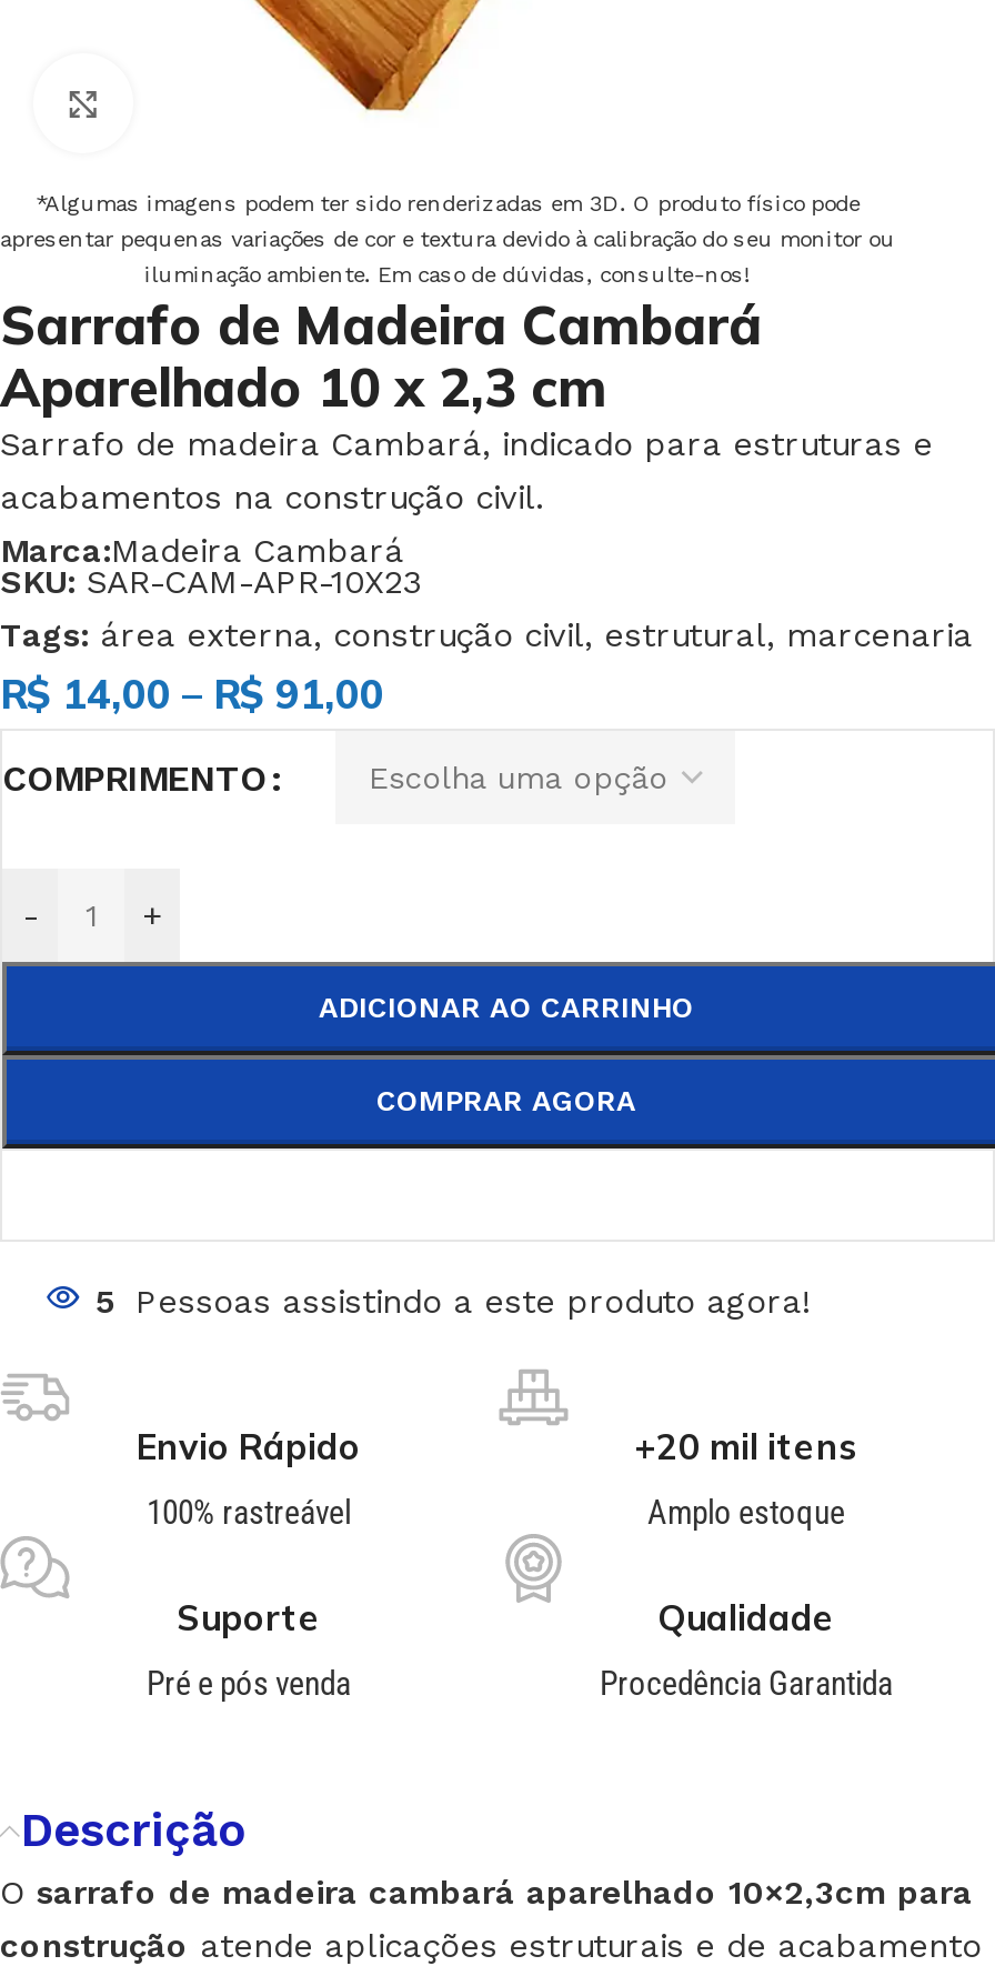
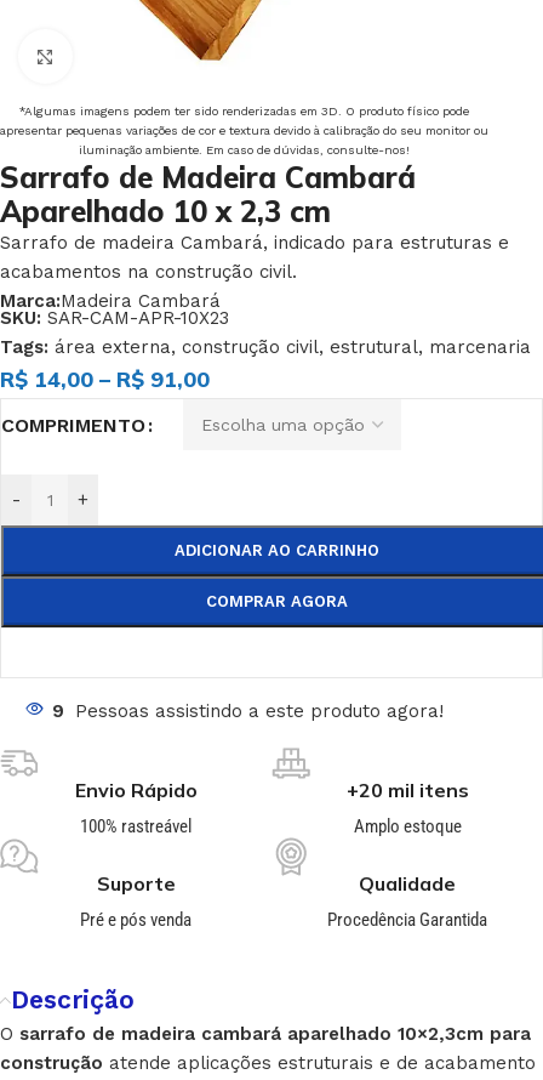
[96,1282,811,1322] 5 Pessoas assistindo a este produto agora! -> [52,700,444,722] 9 Pessoas assistindo a este produto agora!

